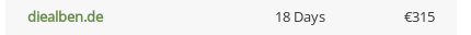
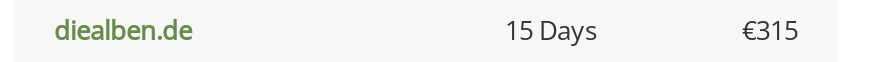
[274,7,325,26] 18 Days -> [505,12,597,48] 15 Days

